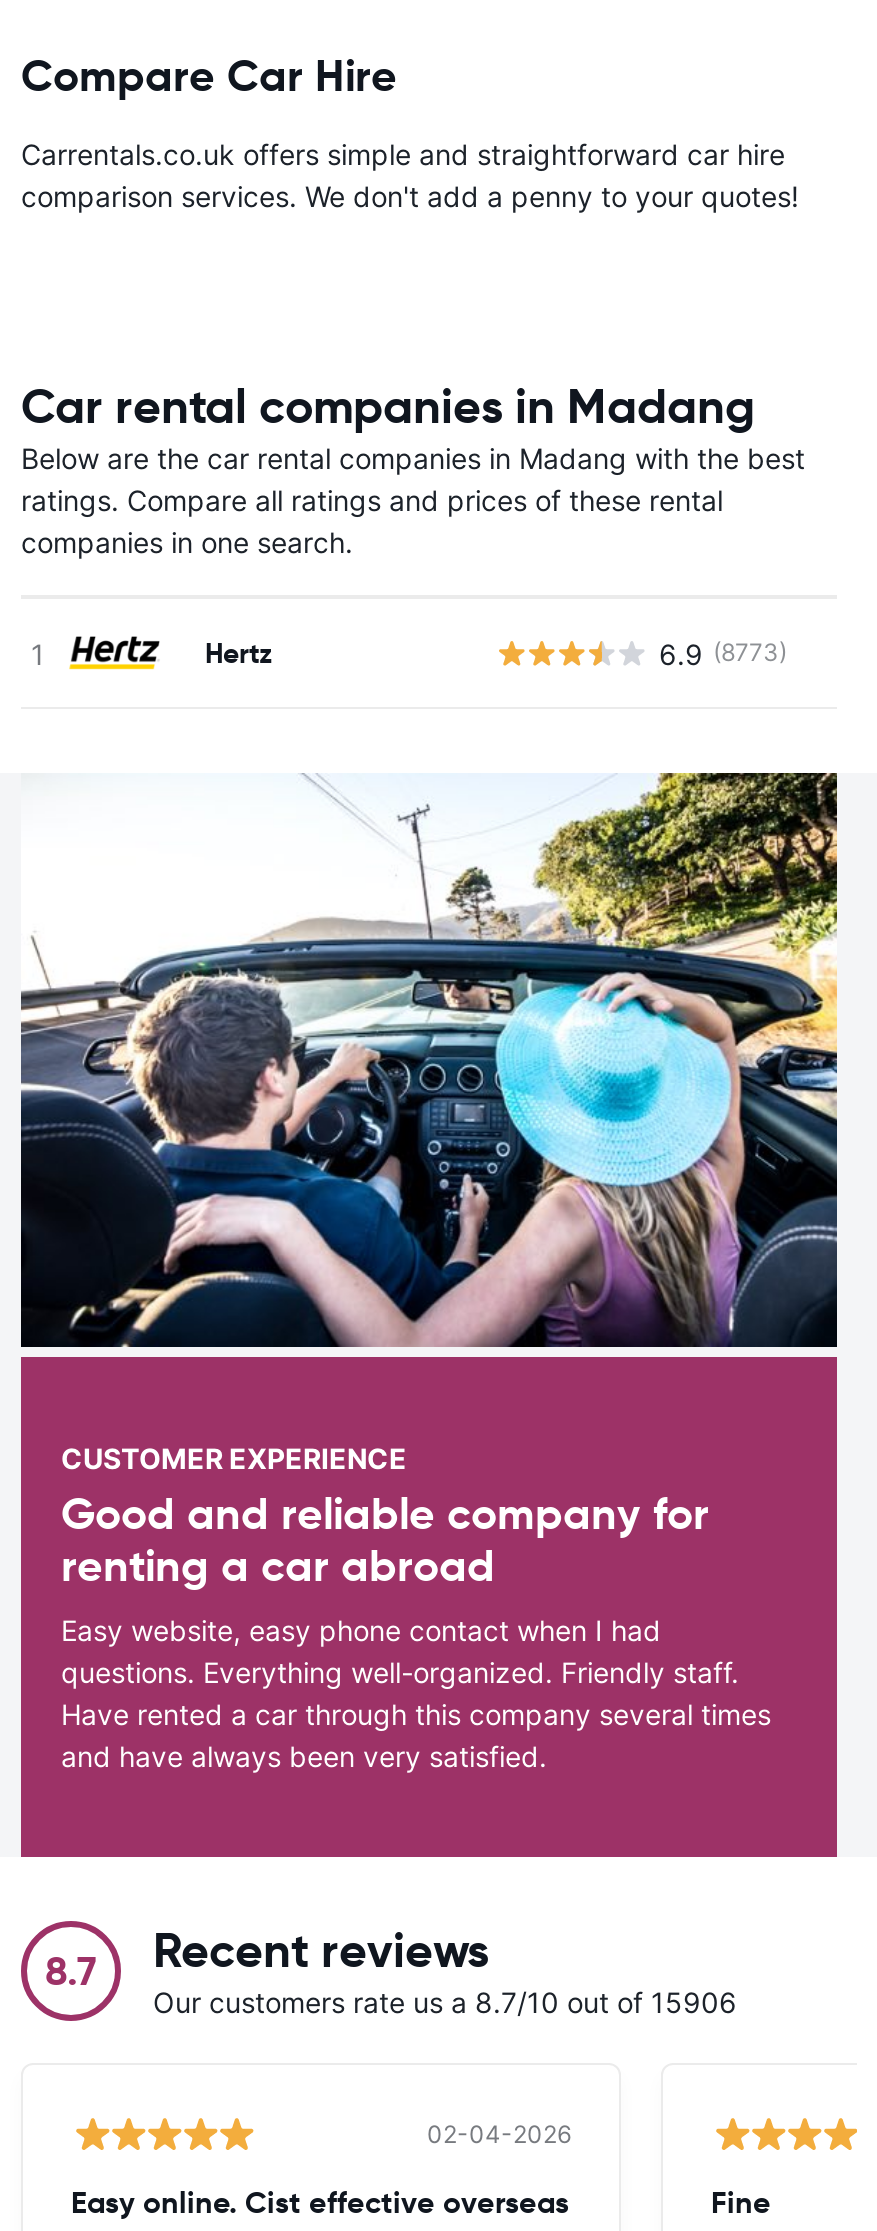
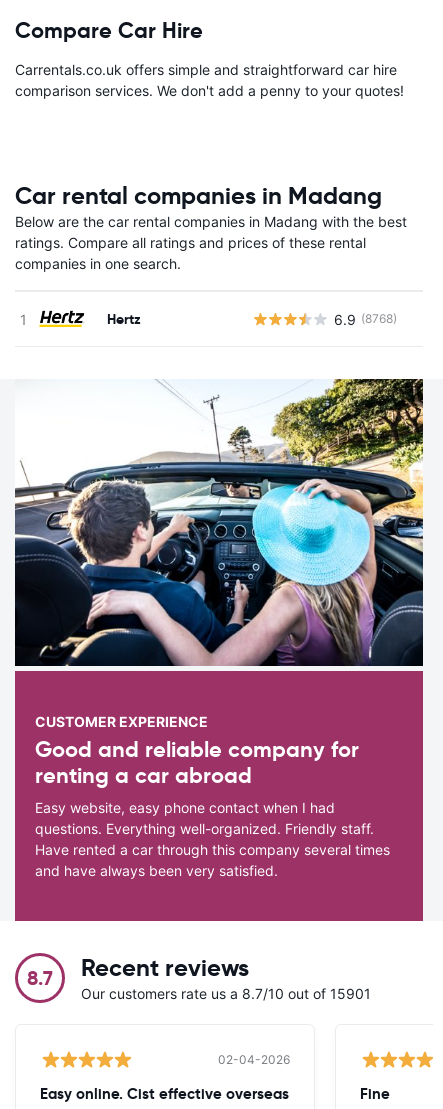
[659,636,787,670] 6.9 (8773) -> [334,310,397,327] 6.9 (8768)
[153,1985,737,2019] Our customers rate us a 8.7/10 out of 15906 -> [81,985,371,1002] Our customers rate us a 8.7/10 out of 15901

